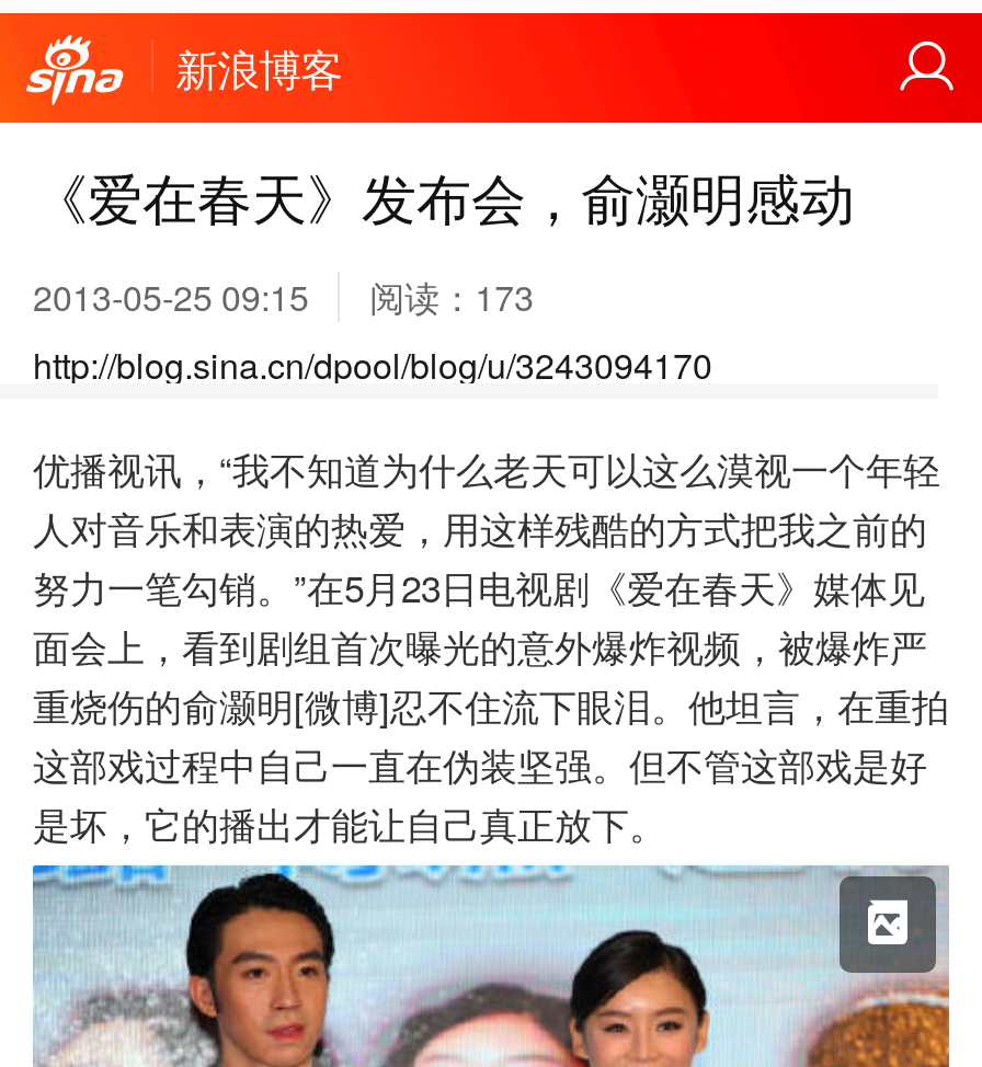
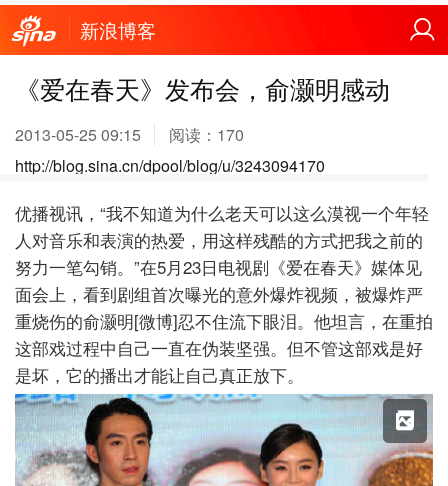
[33,272,534,322] 2013-05-25 09:15 阅读：173 -> [15,123,244,146] 2013-05-25 09:15 阅读：170

